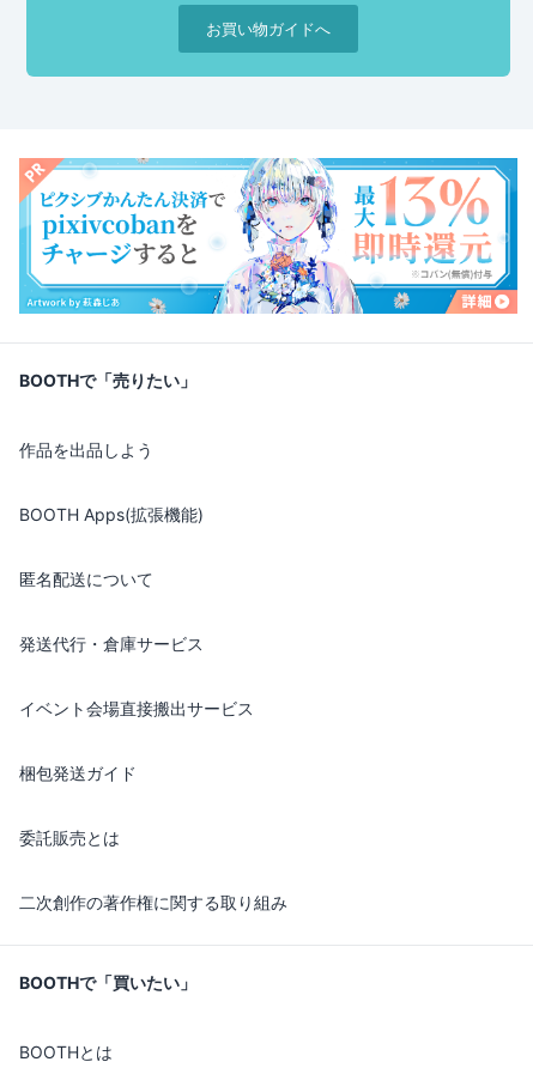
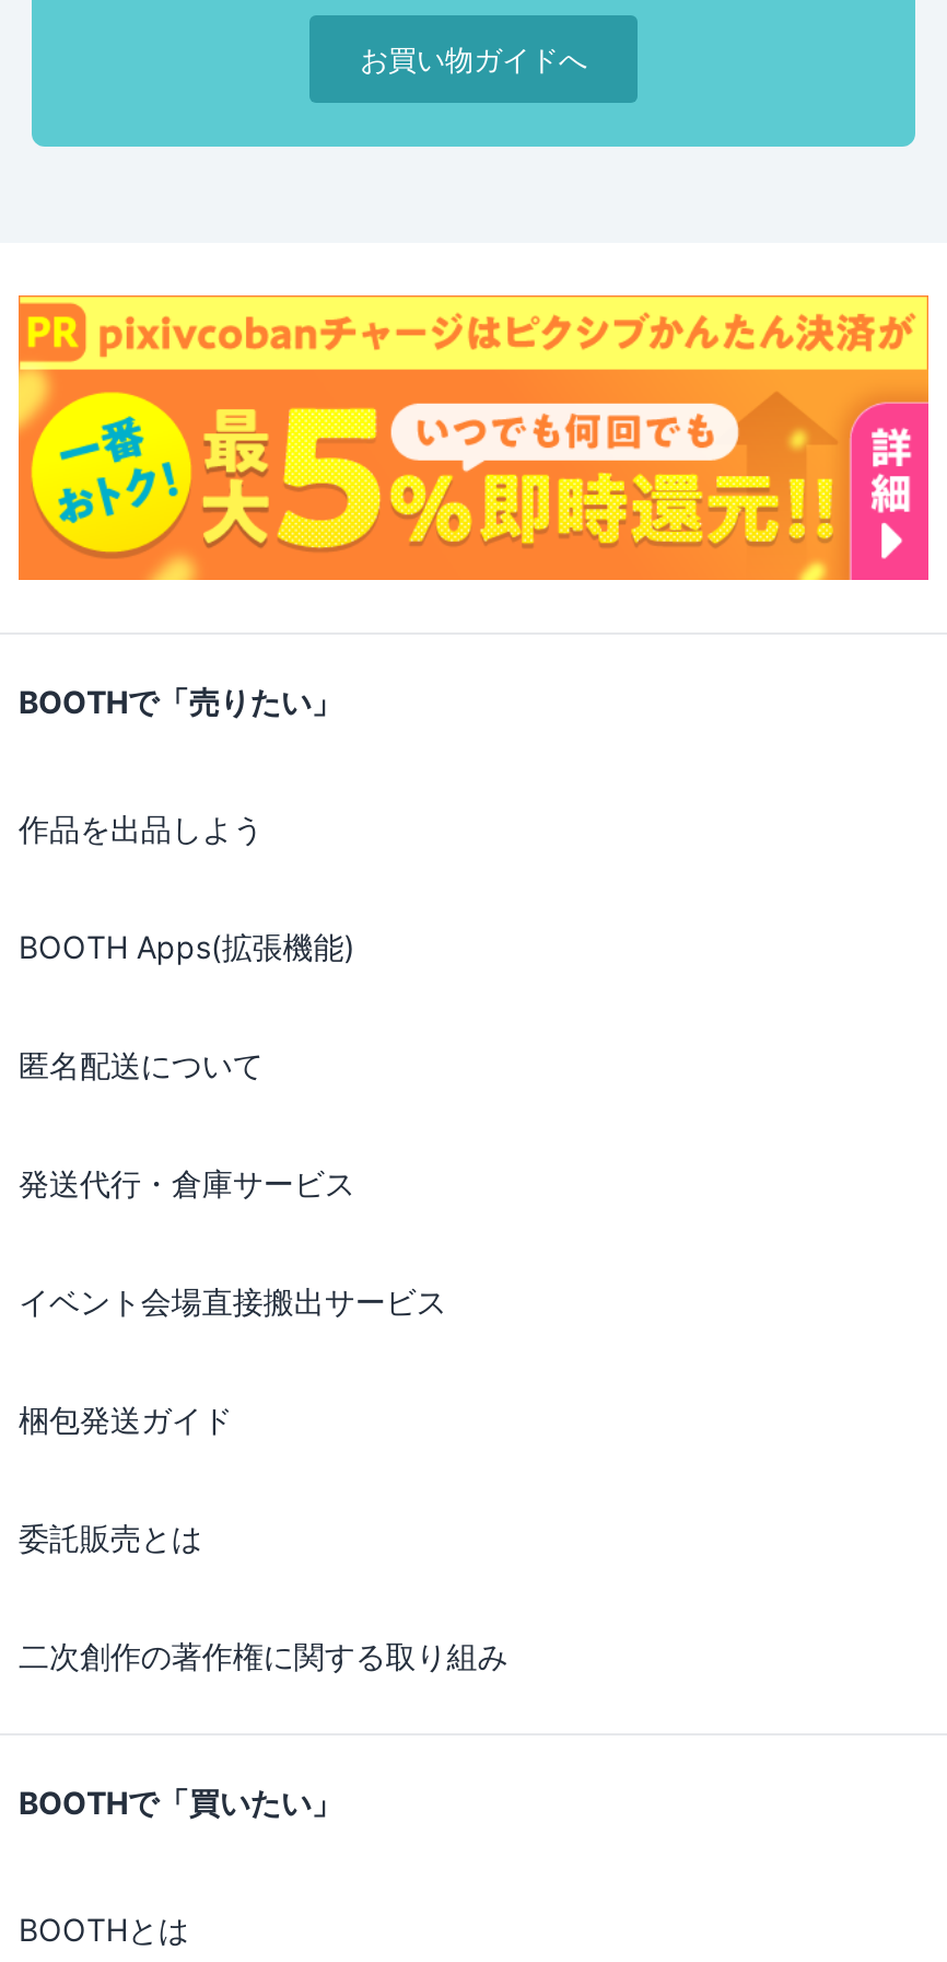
[18,157,519,315] [image] -> [16,293,931,582] [image]

